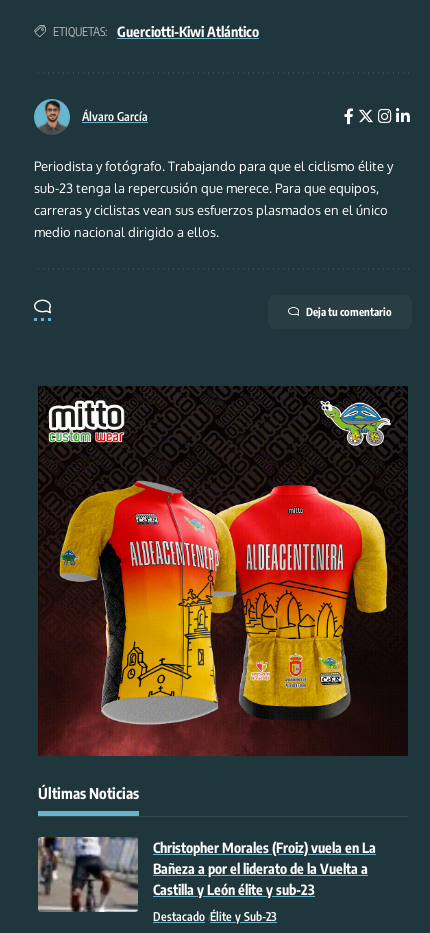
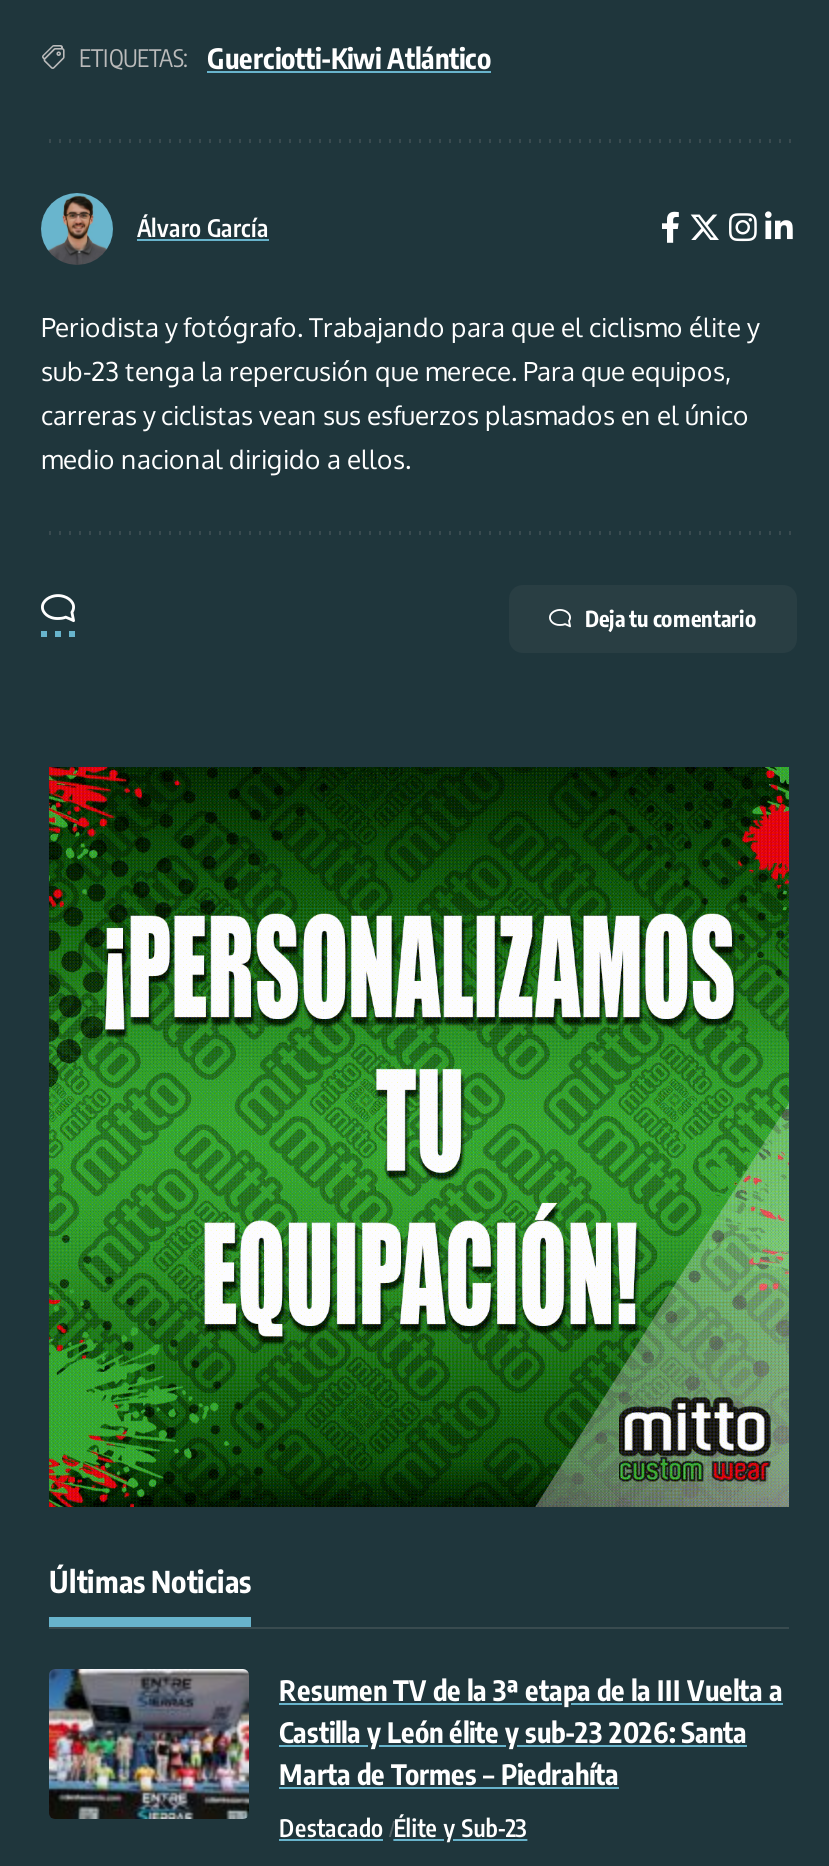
[38,386,408,757] [image] -> [47,765,791,1507] [image]
[37,836,376,913] [image] | Christopher Morales (Froiz) vuela en La | Bañeza a por el liderato de la Vuelta a | Castilla y León élite y sub-23 -> [47,1667,783,1821] [image] | Resumen TV de la 3ª etapa de la III Vuelta a | Castilla y León élite y sub-23 2026: Santa | Marta de Tormes – Piedrahíta

